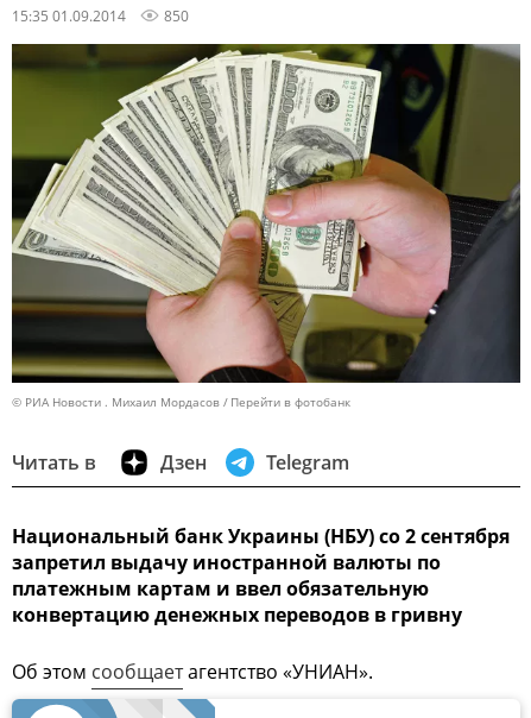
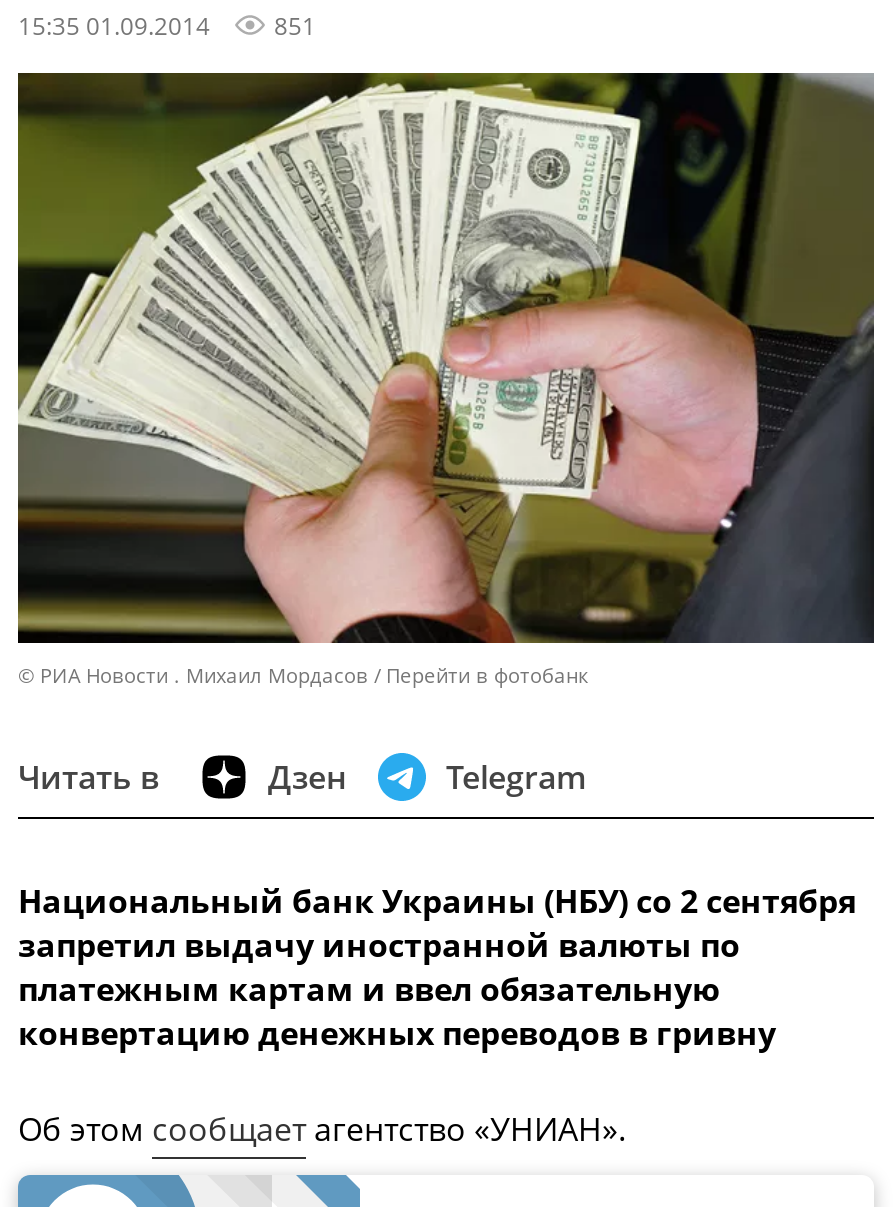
[12,6,189,25] 15:35 01.09.2014 850 -> [18,9,316,41] 15:35 01.09.2014 851

